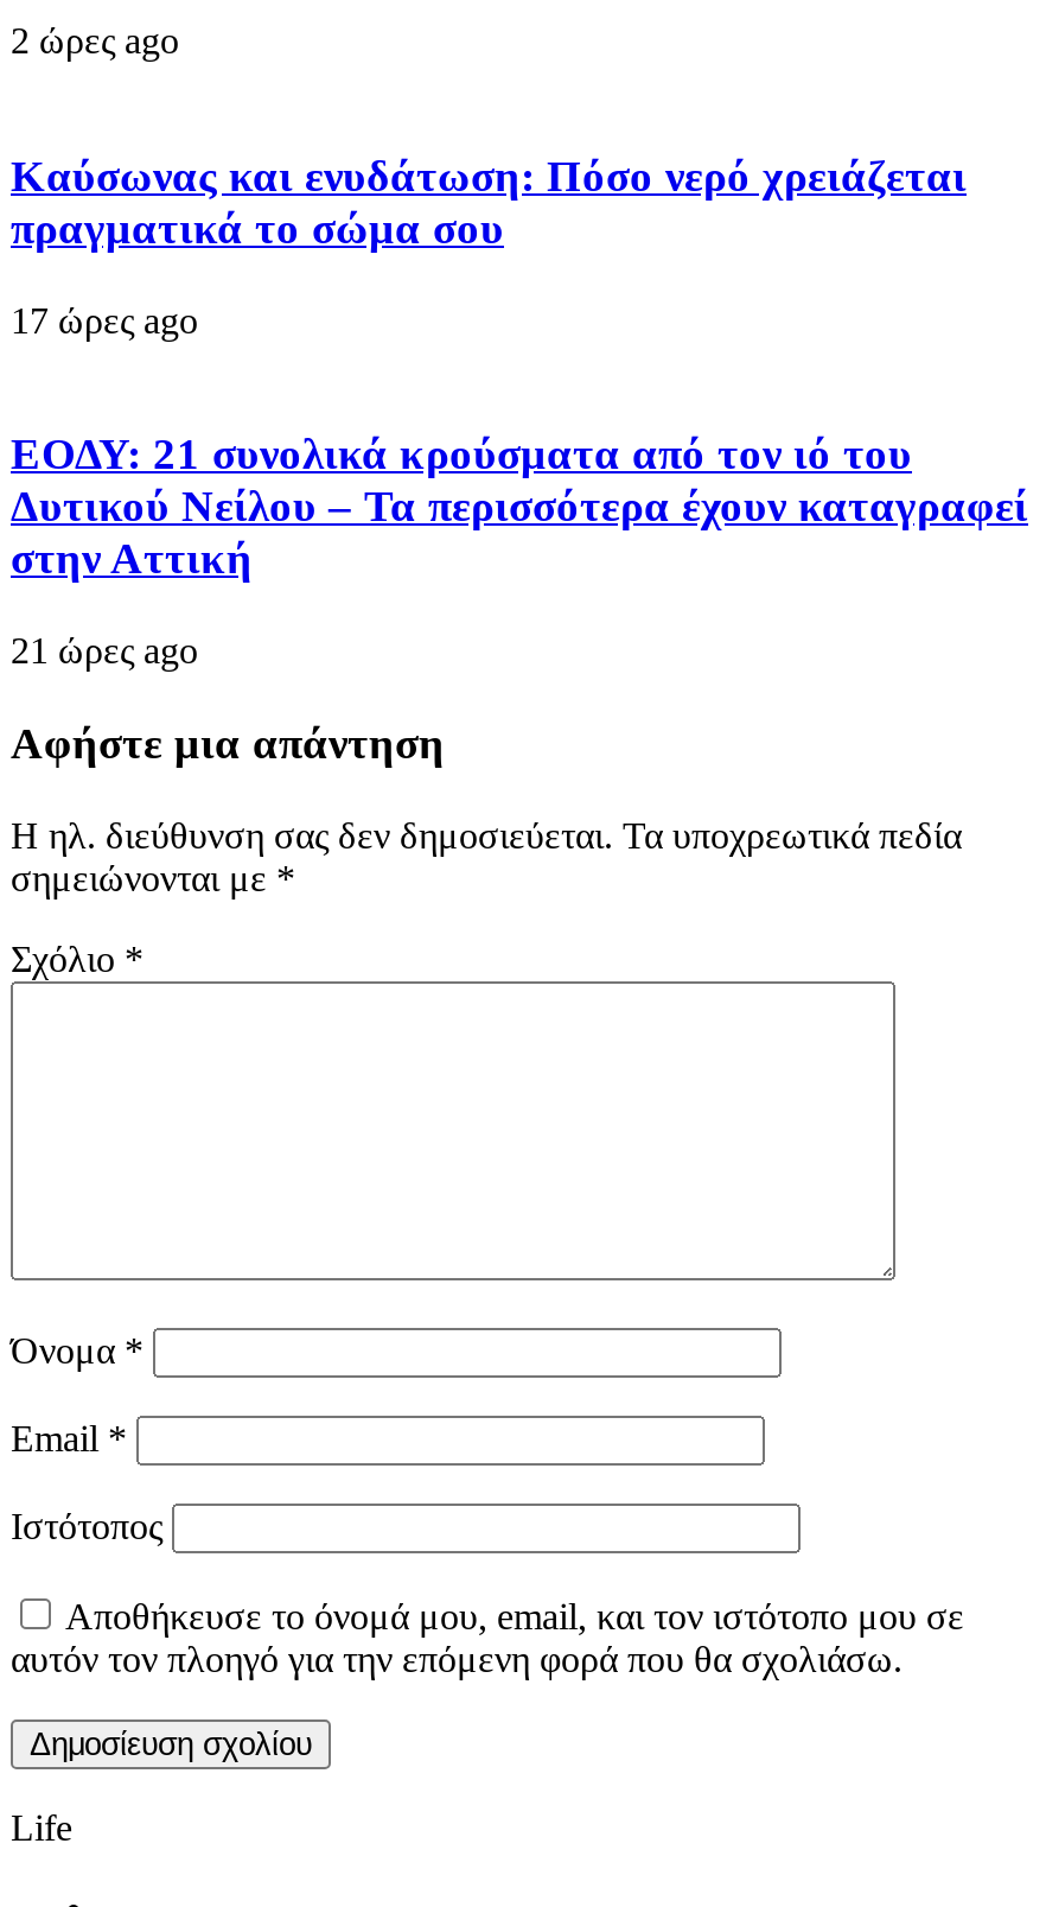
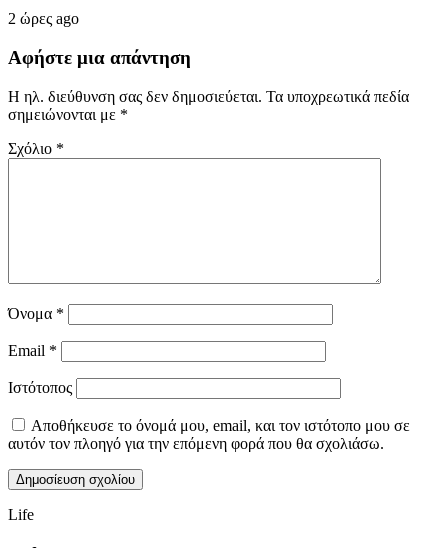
[11,150,1028,670] Καύσωνας και ενυδάτωση: Πόσο νερό χρειάζεται | πραγματικά το σώμα σου | 17 ώρες ago | ΕΟΔΥ: 21 συνολικά κρούσματα από τον ιό του | Δυτικού Νείλου – Τα περισσότερα έχουν καταγραφεί | στην Αττική | 21 ώρες ago -> none

